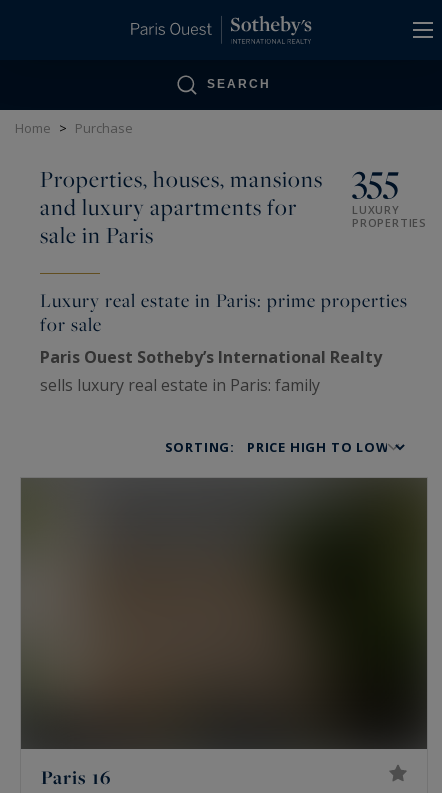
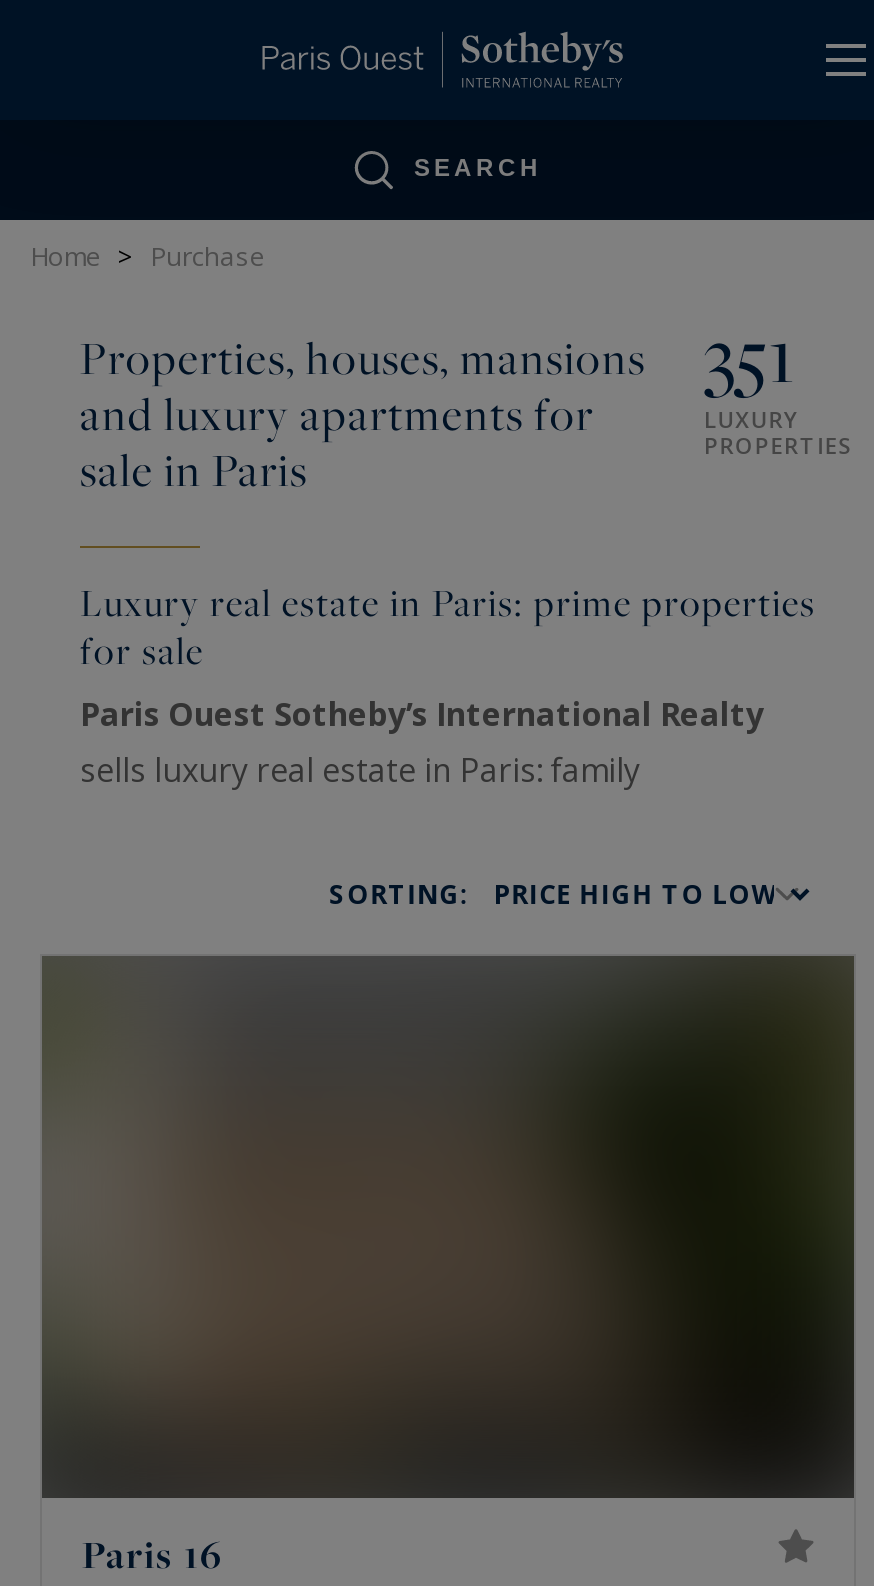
[40,152,400,202] Properties, houses, mansions 355 -> [80,304,794,404] Properties, houses, mansions 351

